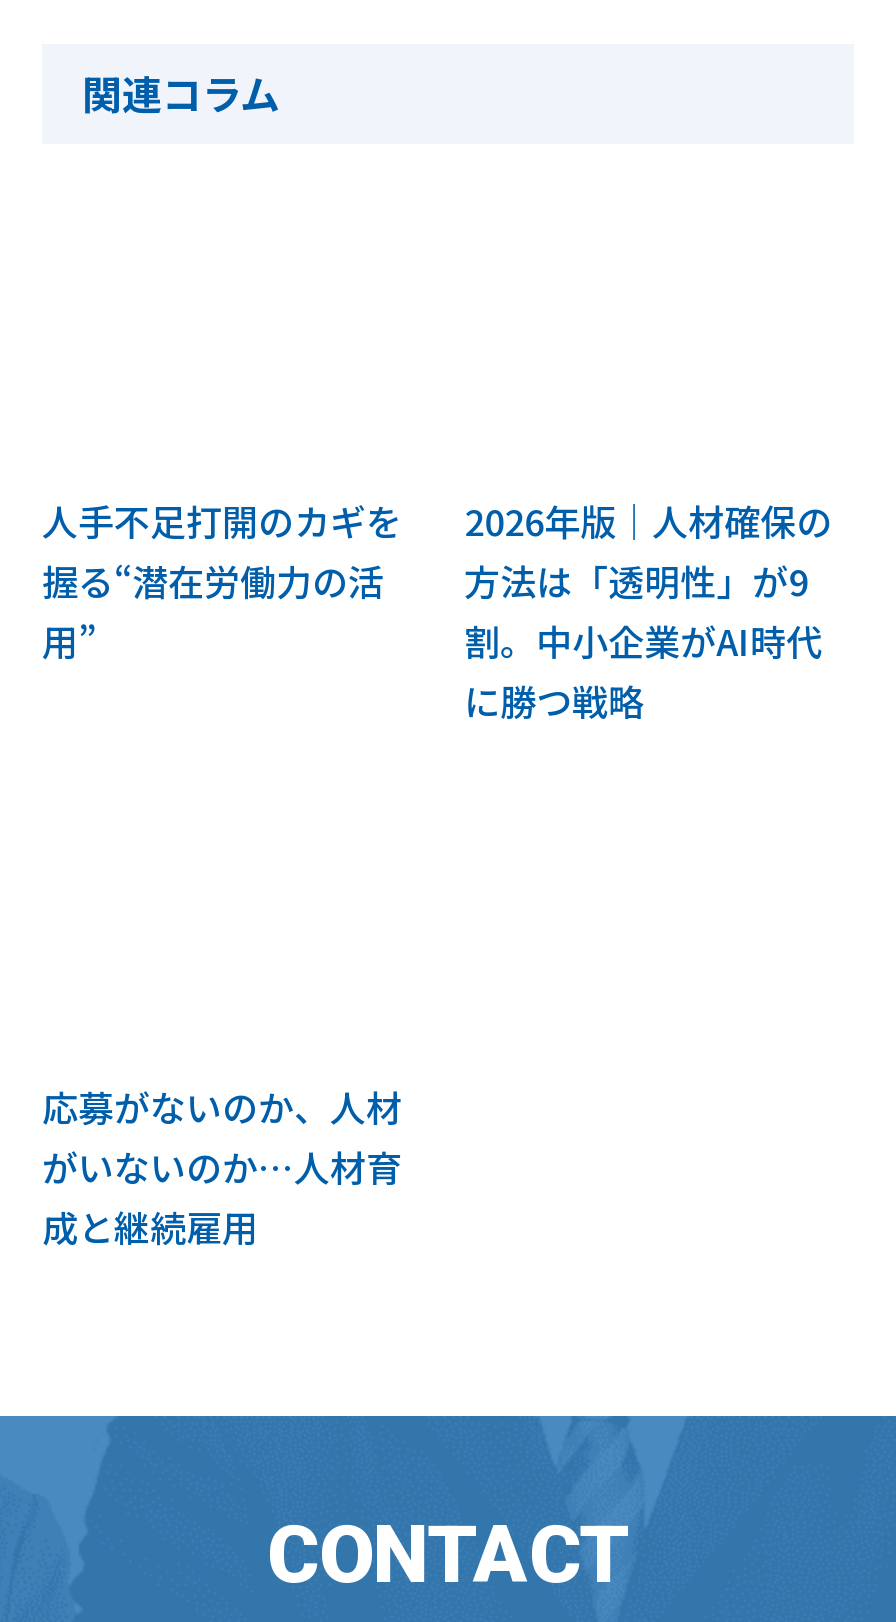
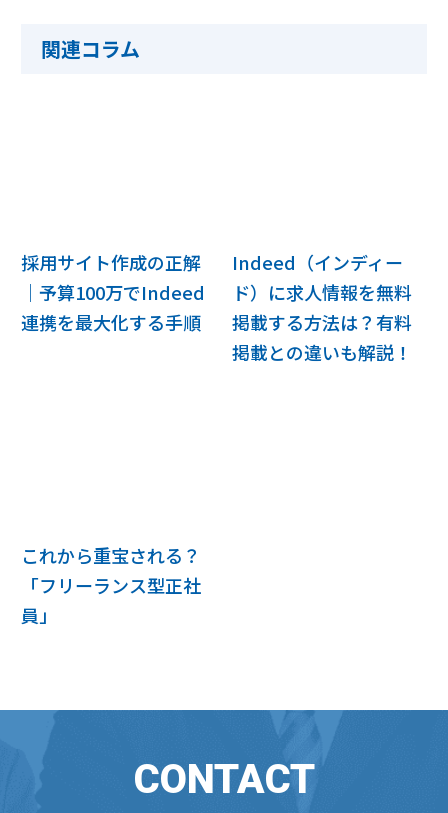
[42,494,402,666] 人手不足打開のカギを | 握る“潜在労働力の活 | 用” -> [21,249,205,335] 採用サイト作成の正解 | ｜予算100万でIndeed | 連携を最大化する手順
[464,494,832,726] 2026年版｜人材確保の | 方法は「透明性」が9 | 割。中小企業がAI時代 | に勝つ戦略 -> [232,249,412,365] Indeed（インディー | ド）に求人情報を無料 | 掲載する方法は？有料 | 掲載との違いも解説！
[42,1080,402,1252] 応募がないのか、人材 | がいないのか…人材育 | 成と継続雇用 -> [21,542,201,628] これから重宝される？ | 「フリーランス型正社 | 員」

